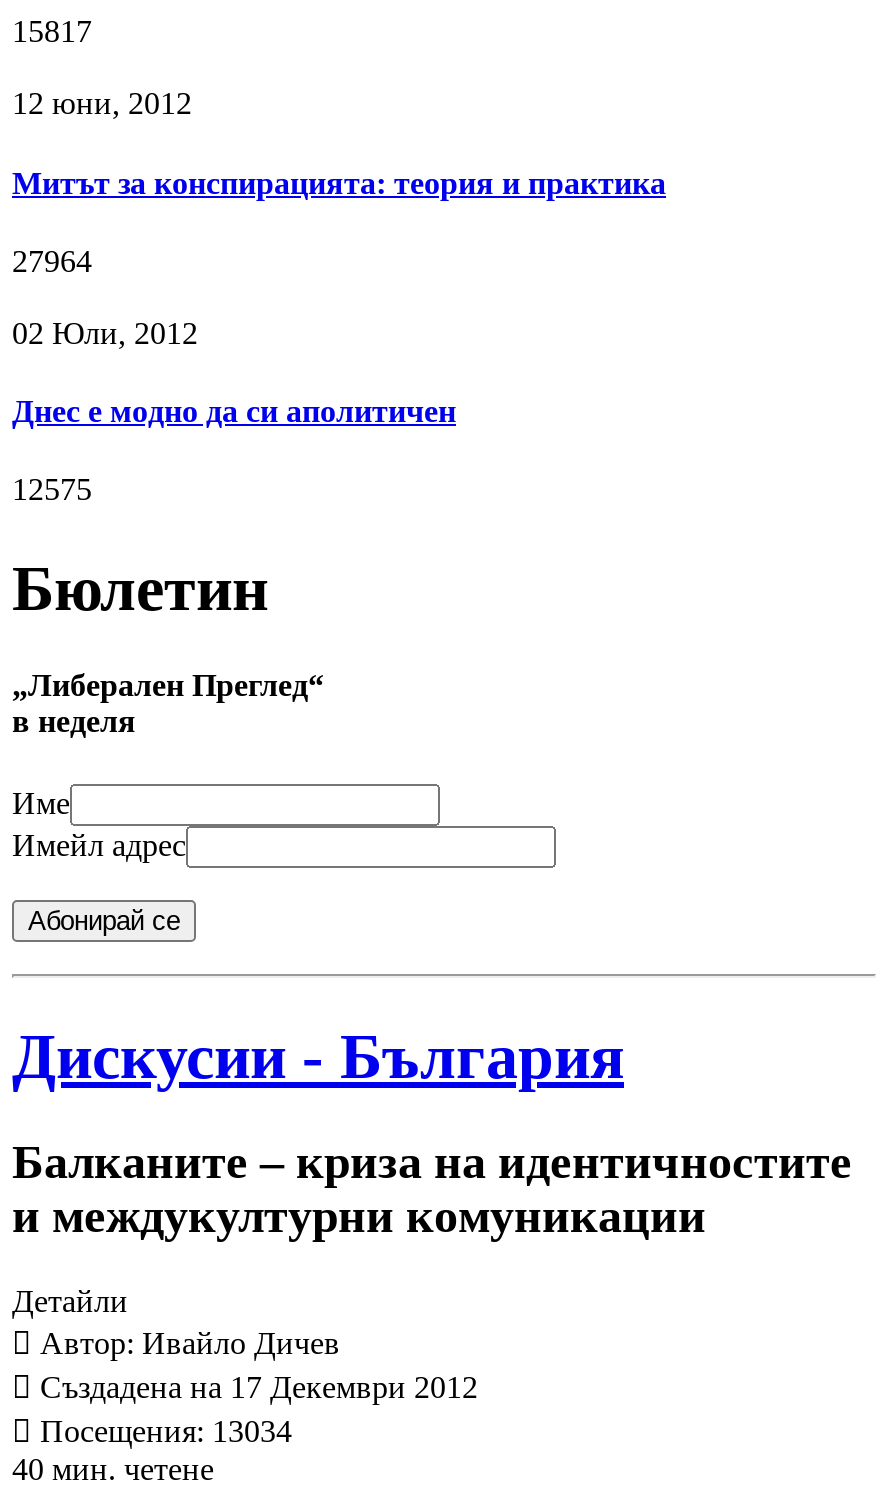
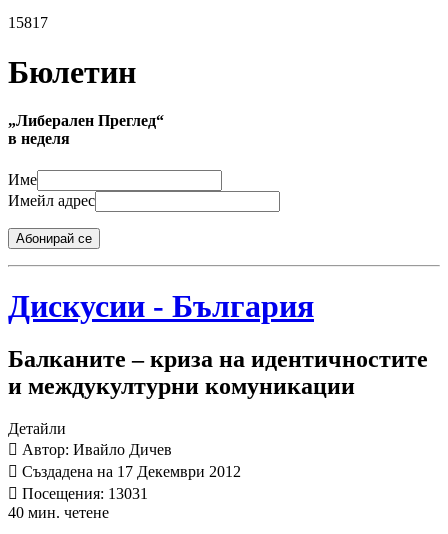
[12,87,666,507] 12 юни, 2012 | Митът за конспирацията: теория и практика | 27964 | 02 Юли, 2012 | Днес е модно да си аполитичен | 12575 -> none
[32,1415,292,1449] Посещения: 13034 -> [18,485,148,502] Посещения: 13031

